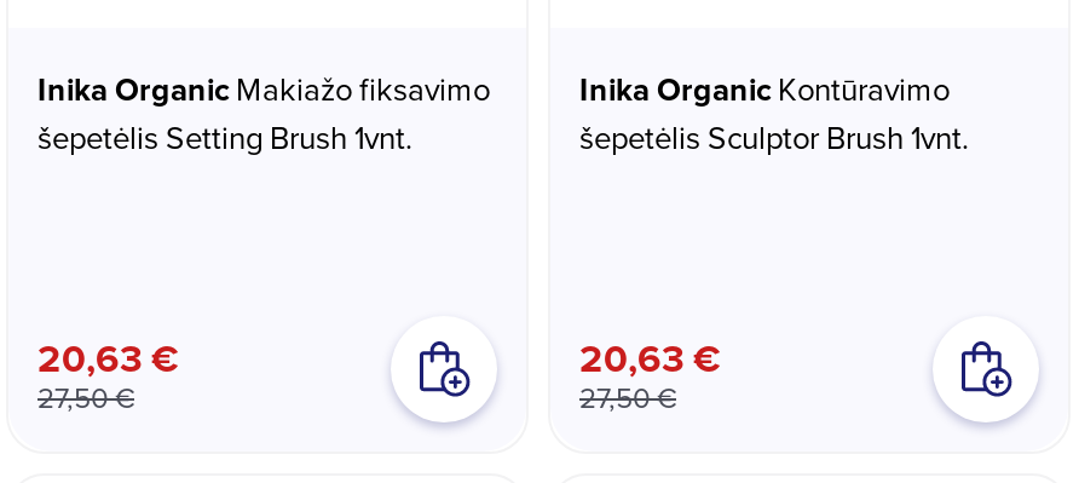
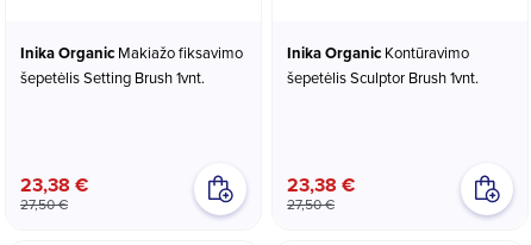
[37,330,178,385] 20,63 € -> [20,171,88,198] 23,38 €
[579,330,720,385] 20,63 € -> [287,171,355,198] 23,38 €

